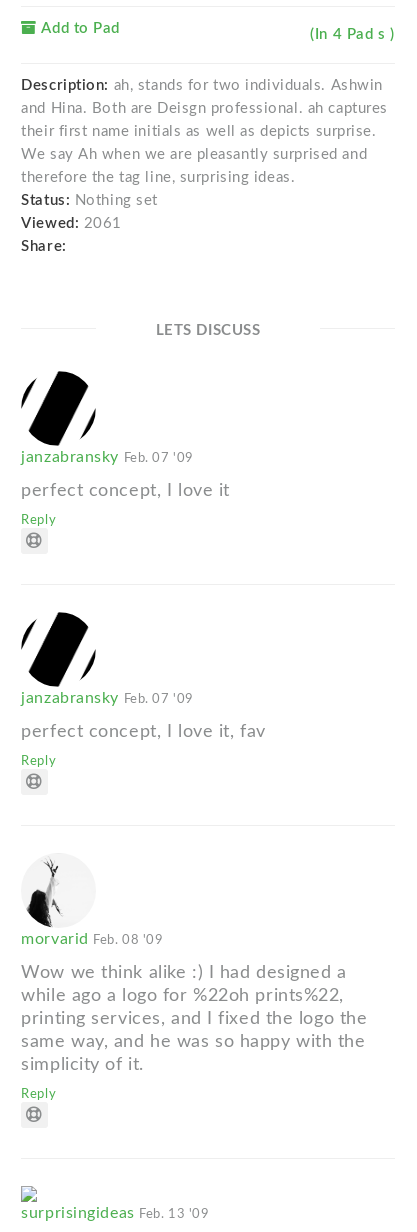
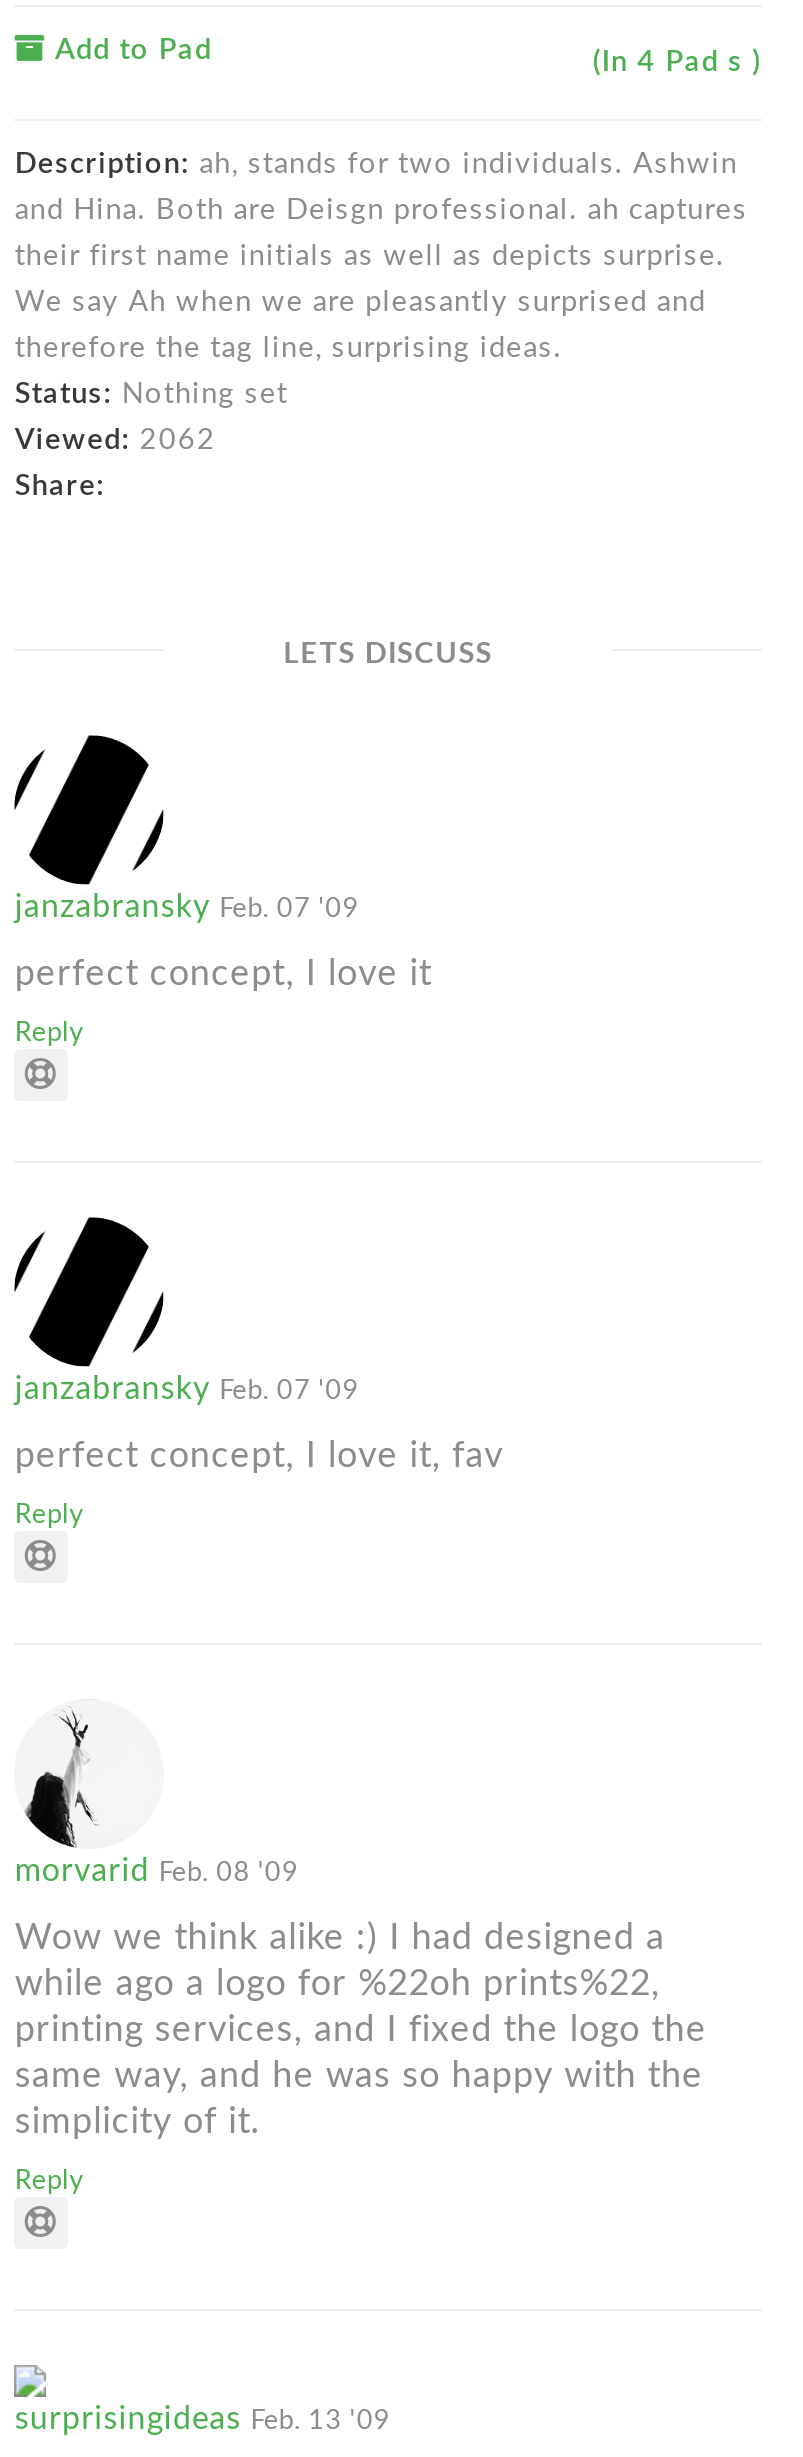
[21,216,122,231] Viewed: 2061 -> [15,425,216,455] Viewed: 2062

